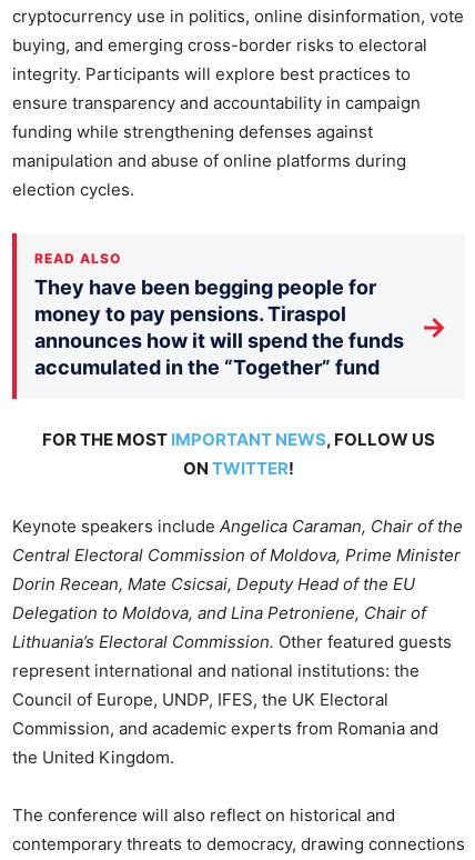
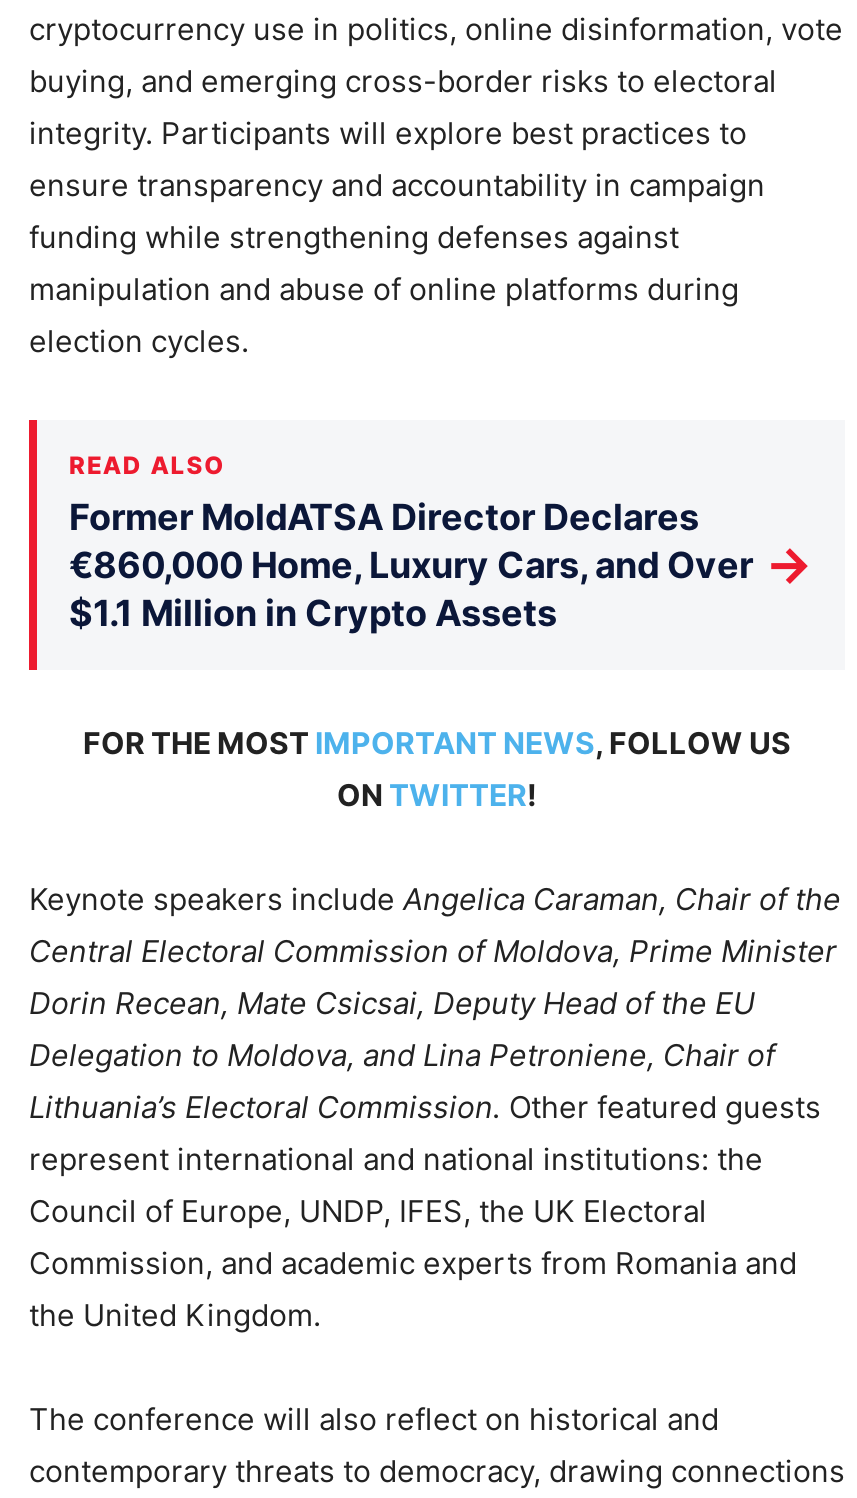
[34,275,404,379] They have been begging people for | money to pay pensions. Tiraspol | announces how it will spend the funds | accumulated in the “Together” fund -> [69,495,753,633] Former MoldATSA Director Declares | €860,000 Home, Luxury Cars, and Over | $1.1 Million in Crypto Assets

